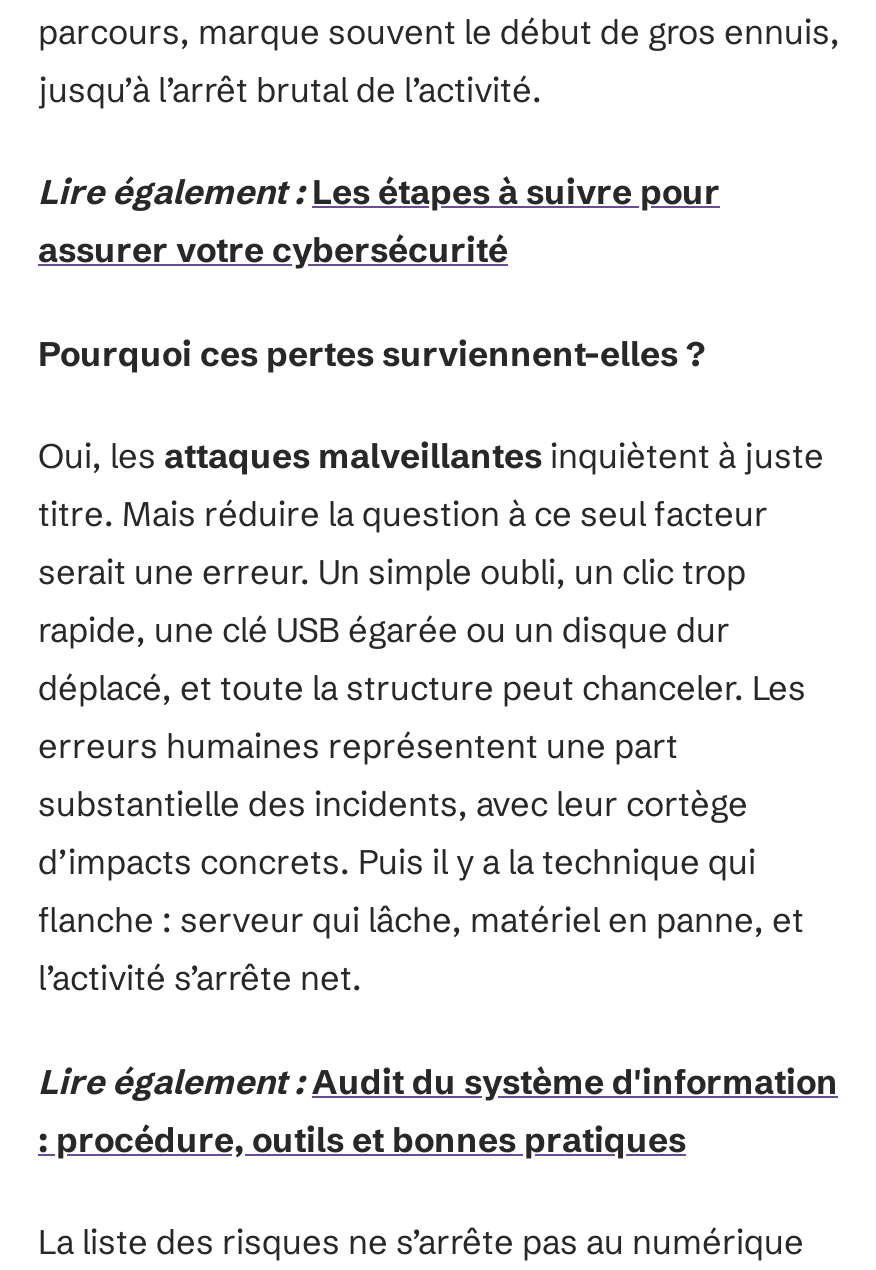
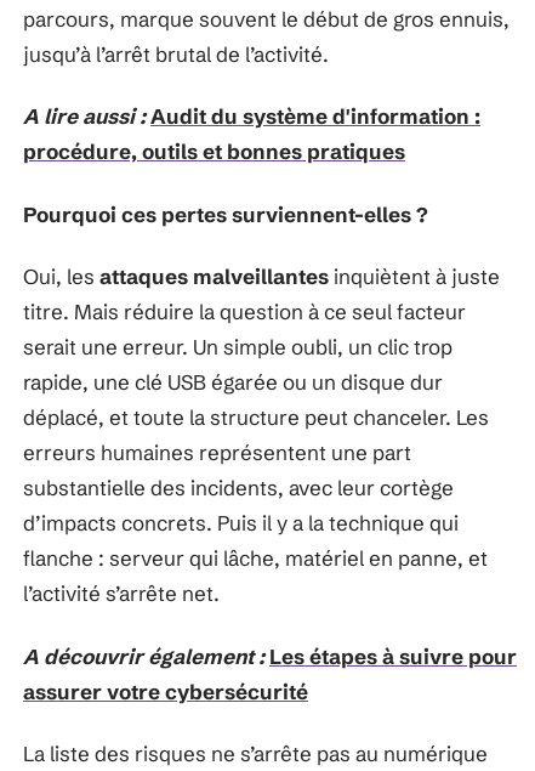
[38,170,720,212] Lire également : Les étapes à suivre pour -> [23,103,480,164] A lire aussi : Audit du système d'information : | procédure, outils et bonnes pratiques
moved [38,228,508,270] -> [23,678,308,704]: assurer votre cybersécurité
[38,1059,838,1159] Lire également : Audit du système d'information | : procédure, outils et bonnes pratiques -> [23,643,517,668] A découvrir également : Les étapes à suivre pour

